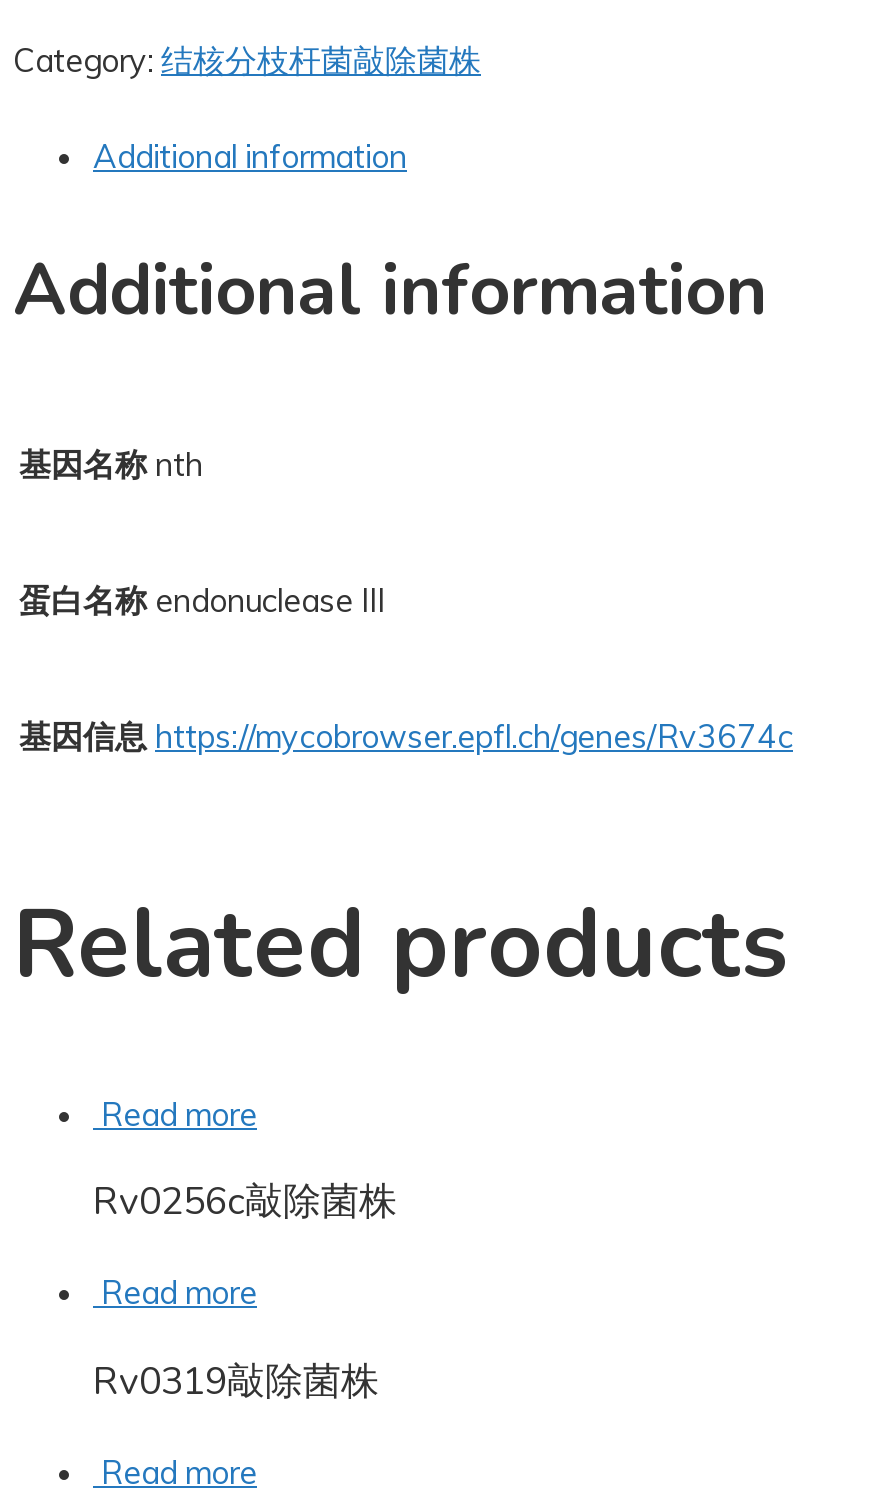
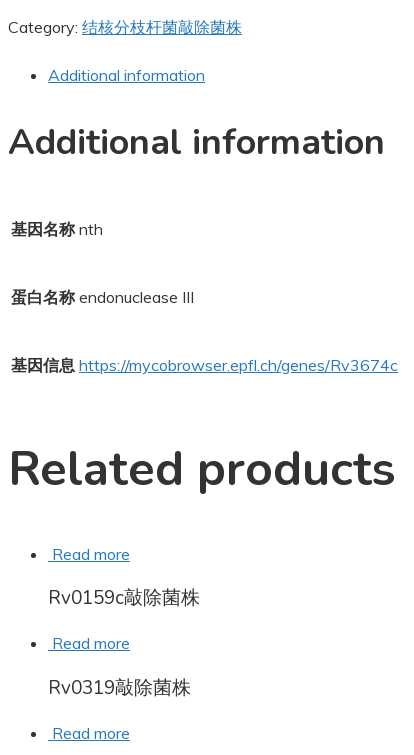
[93,1177,397,1229] Rv0256c敲除菌株 -> [48,585,200,611] Rv0159c敲除菌株

